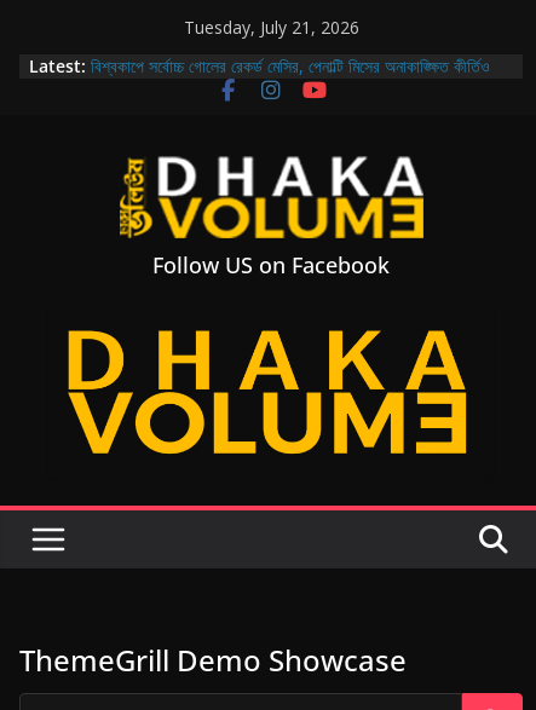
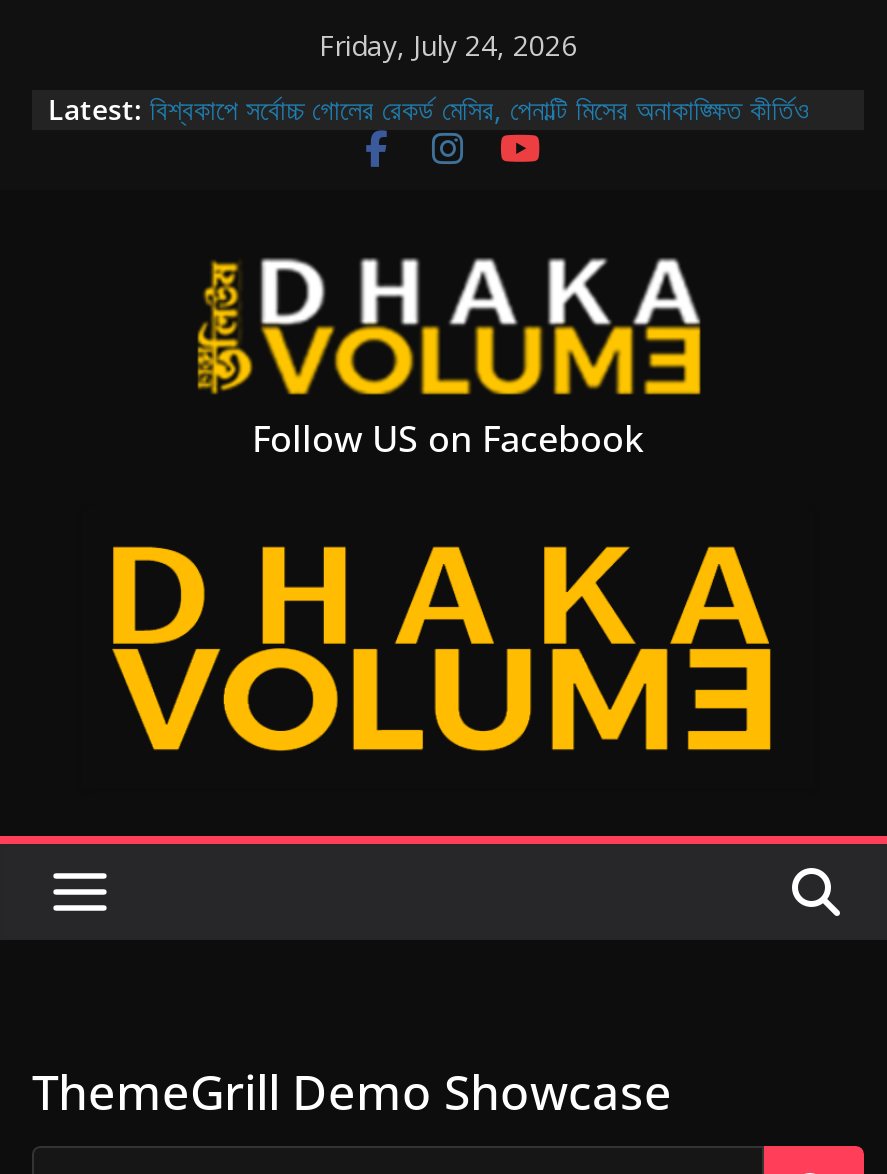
[183,16,359,39] Tuesday, July 21, 2026 -> [319,26,577,64] Friday, July 24, 2026

